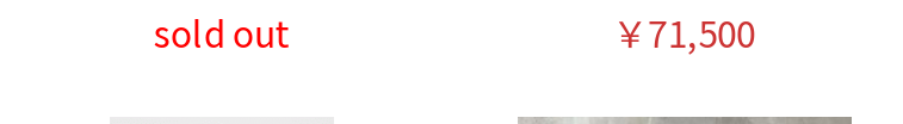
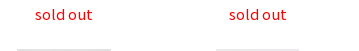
[612,7,756,57] ￥71,500 -> [229,3,287,24] sold out

